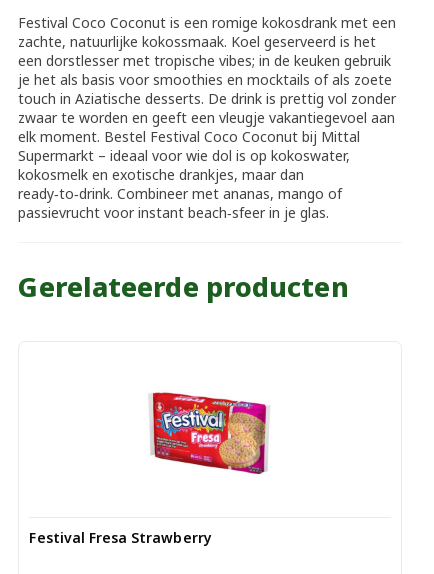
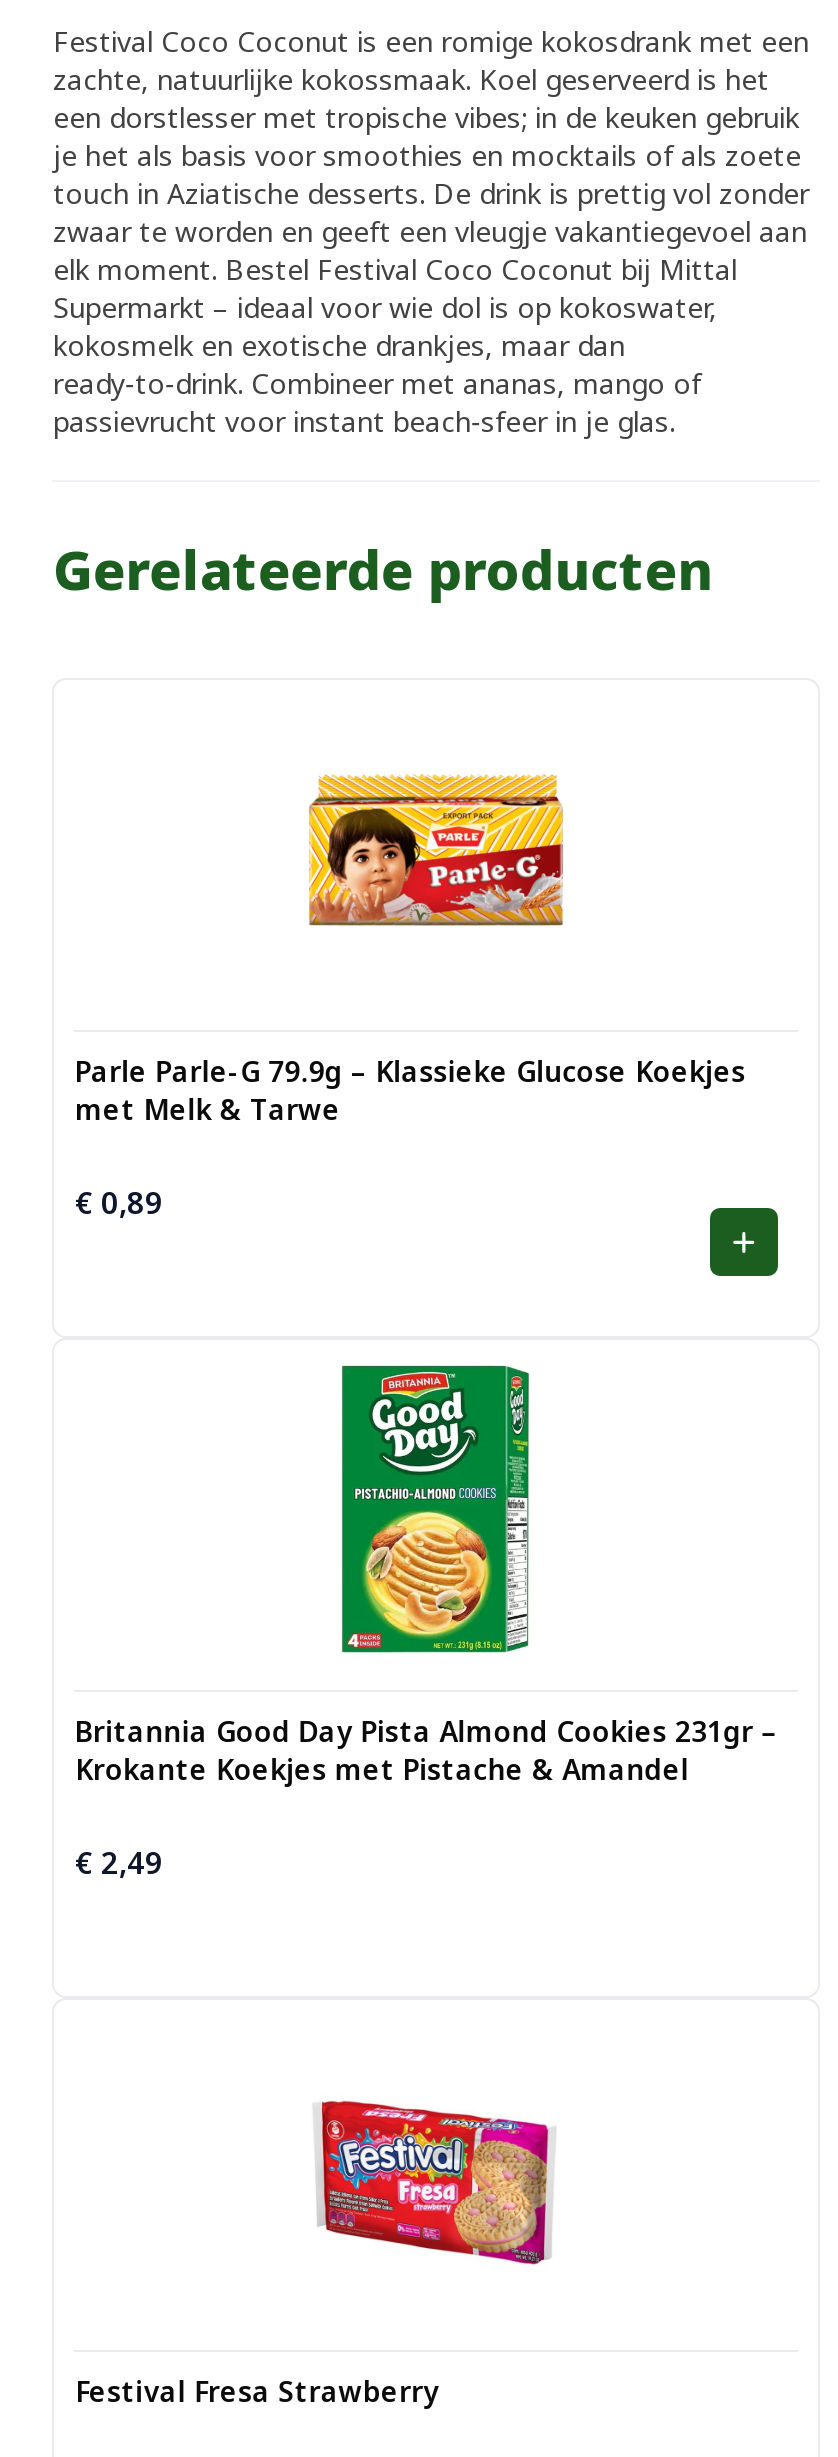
none -> [75,1052,780,1278] [image] | Parle Parle-G 79.9g – Klassieke Glucose Koekjes | met Melk & Tarwe | €0,89
none -> [75,1364,778,1882] [image] | Britannia Good Day Pista Almond Cookies 231gr – | Krokante Koekjes met Pistache & Amandel | €2,49
none -> [306,774,566,928] [image]

